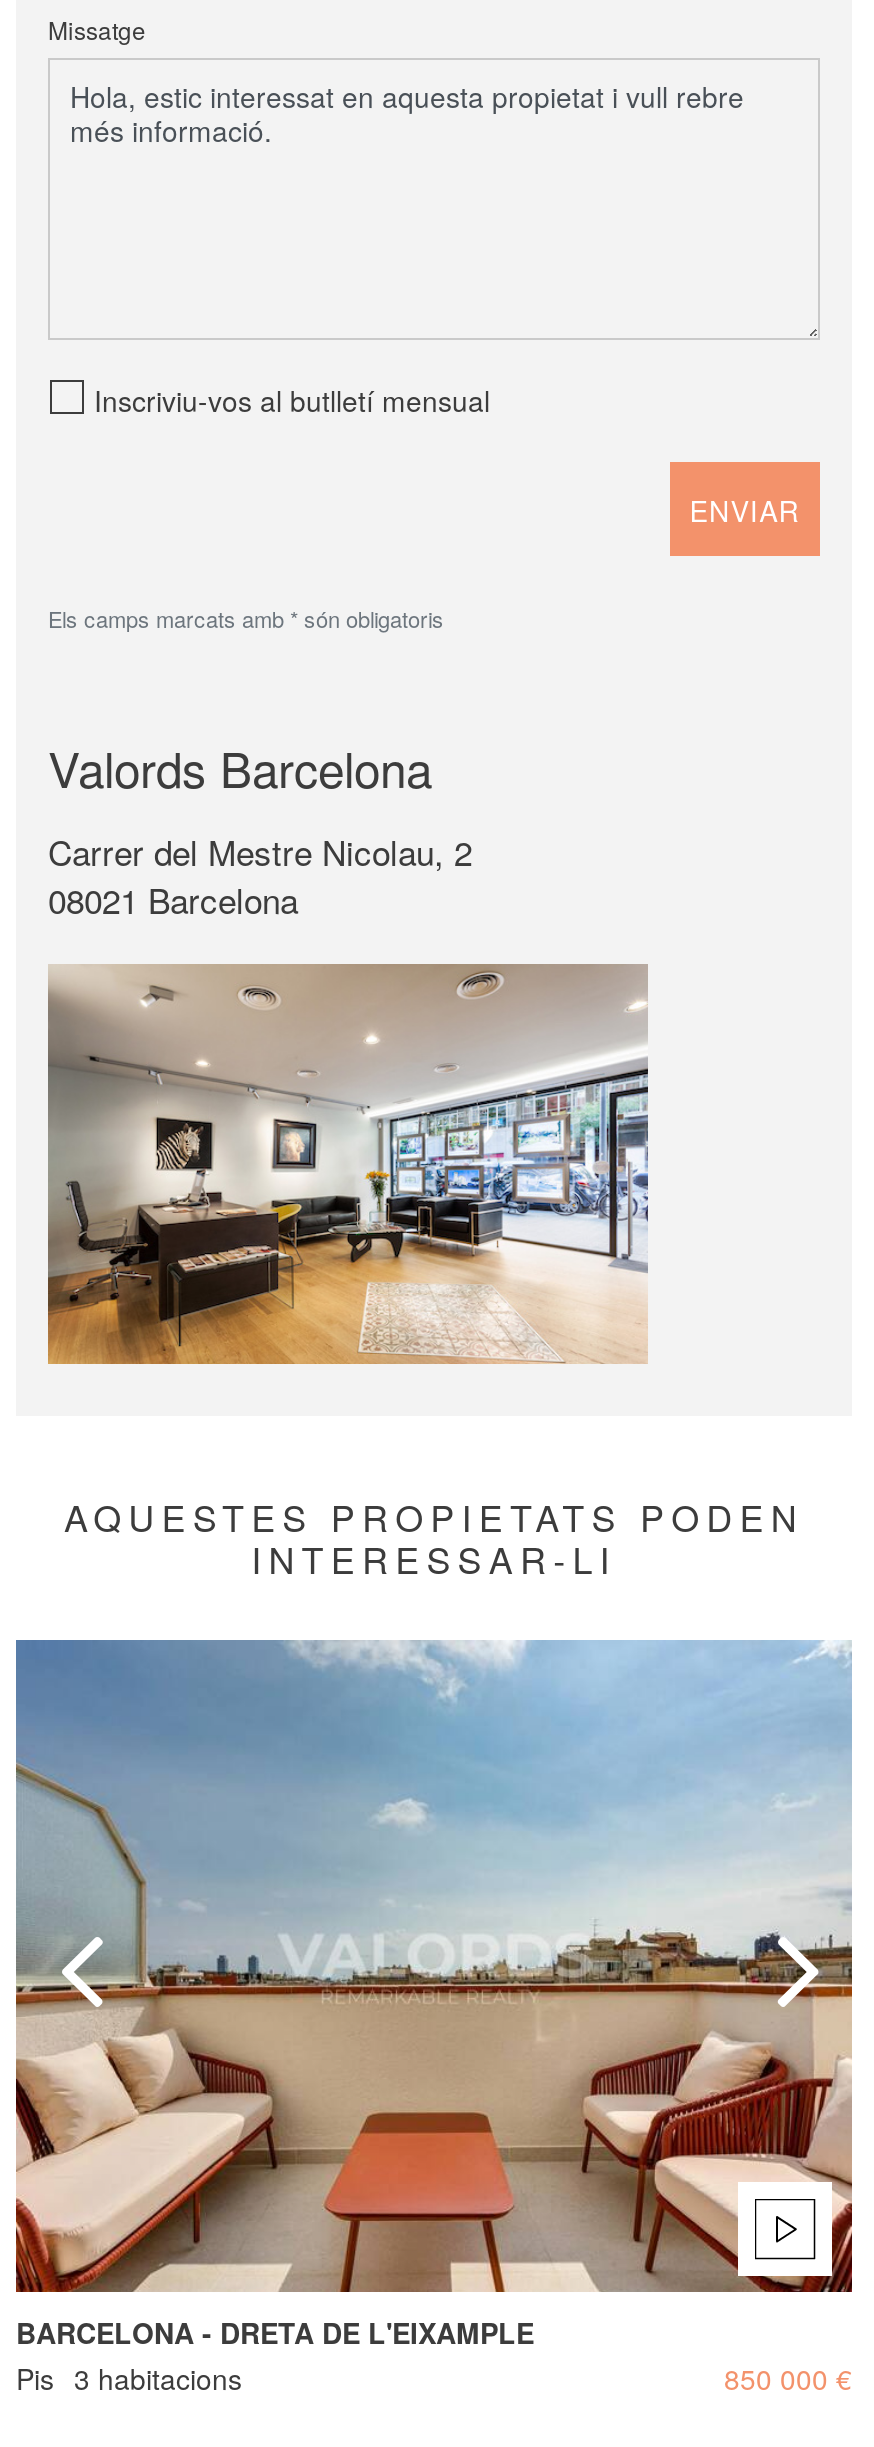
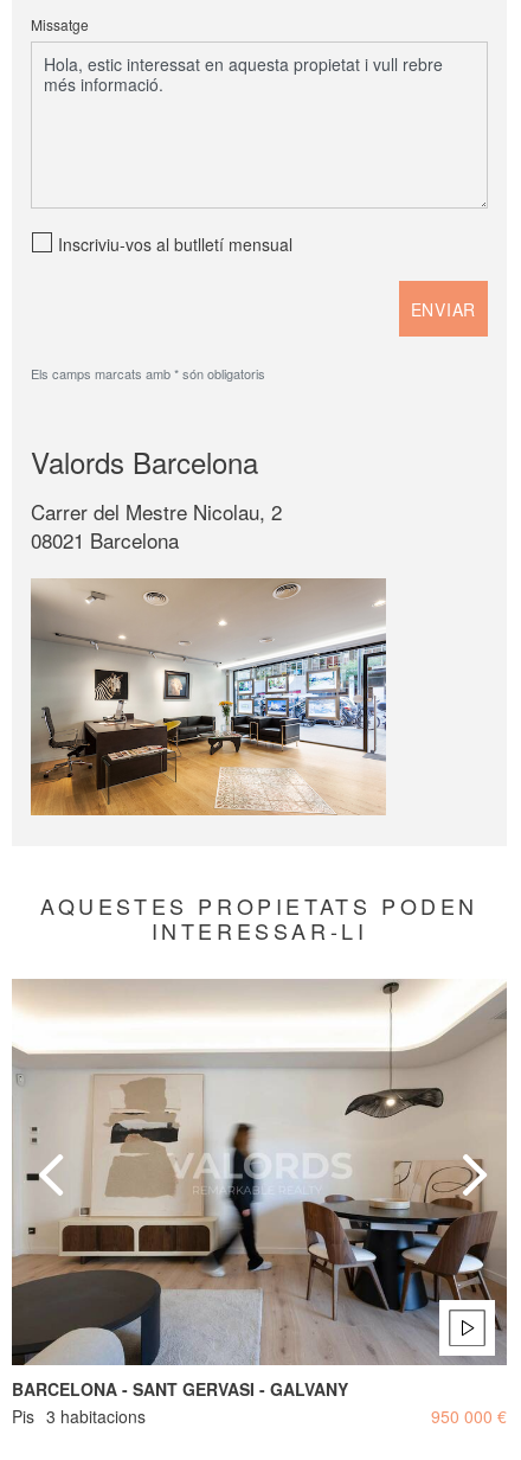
[14,1638,854,2352] [image] | BARCELONA - DRETA DE L'EIXAMPLE -> [11,979,508,1401] [image] | BARCELONA - SANT GERVASI - GALVANY
[724,2358,852,2398] 850 000 € -> [431,1404,507,1428] 950 000 €

